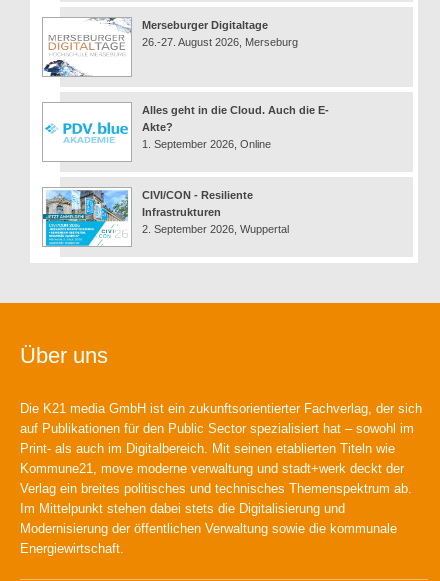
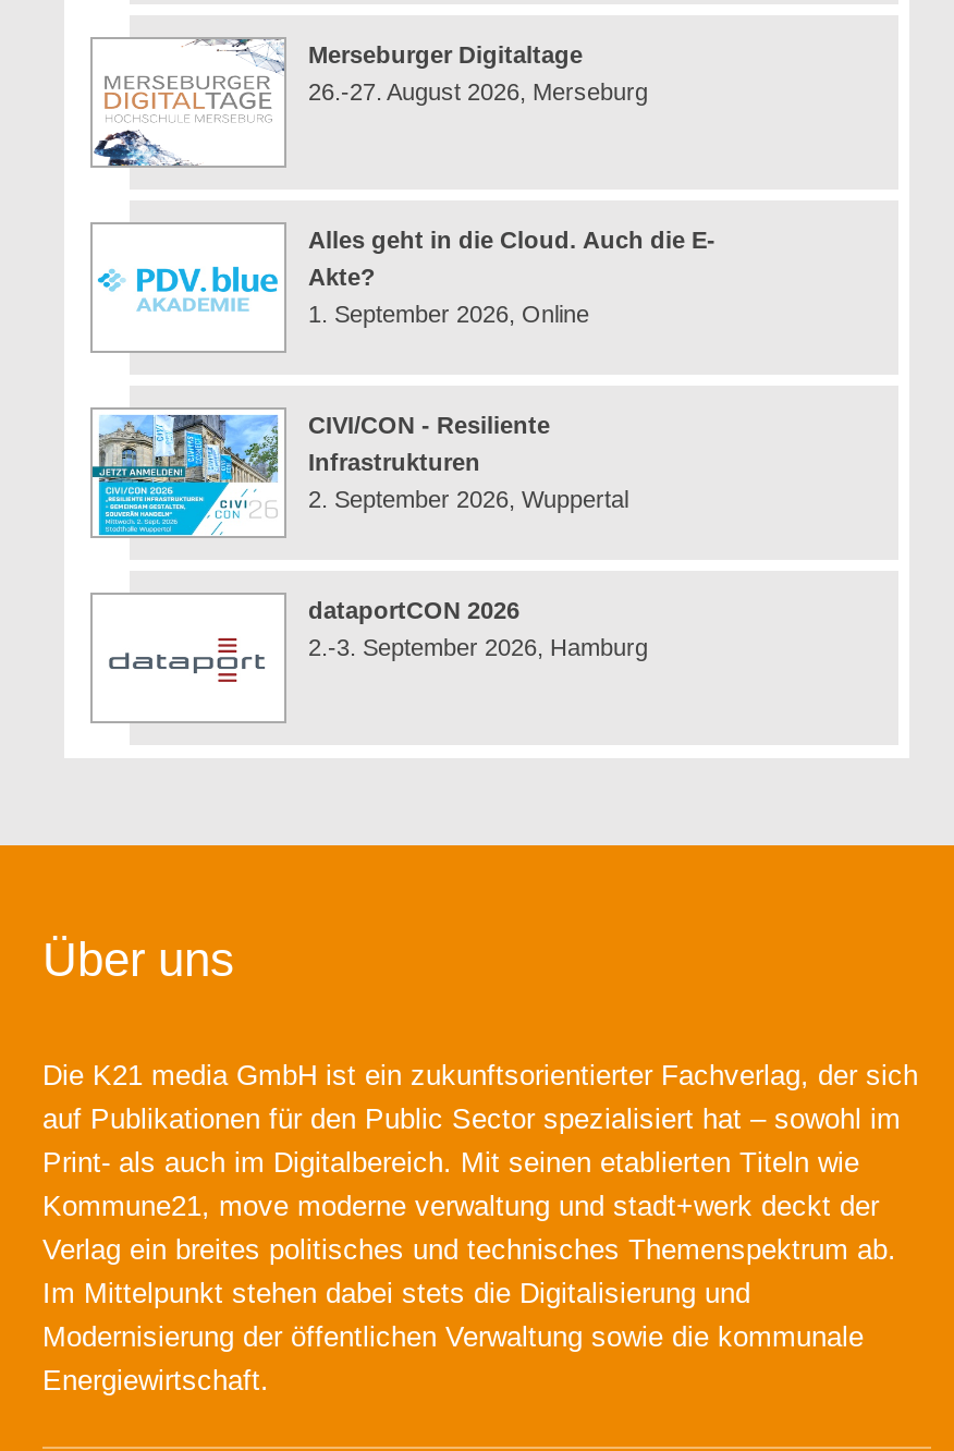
none -> [93,598,648,721] [image] | dataportCON 2026 | 2.-3. September 2026, Hamburg

